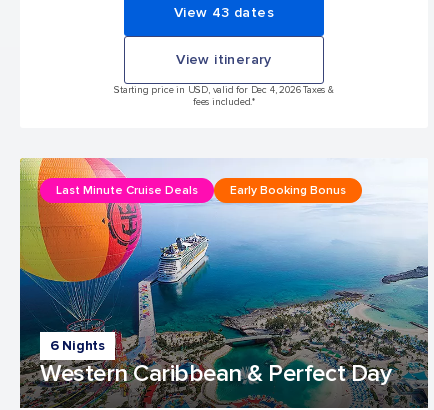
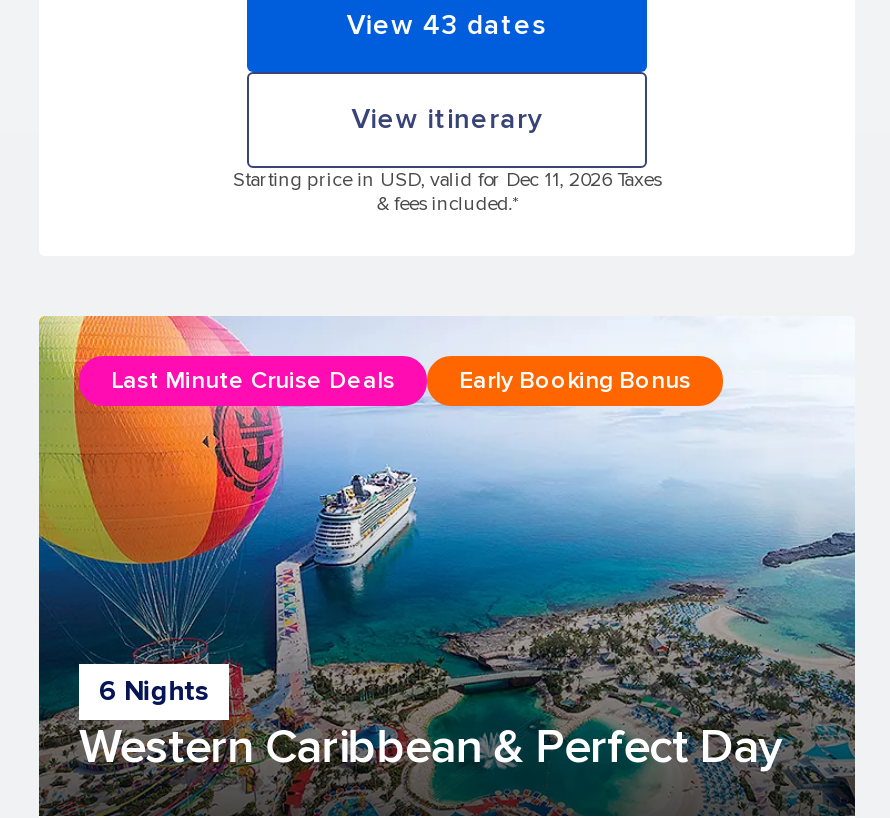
[114,84,334,108] Starting price in USD, valid for Dec 4, 2026 Taxes & | fees included.* -> [233,167,661,215] Starting price in USD, valid for Dec 11, 2026 Taxes | & fees included.*

